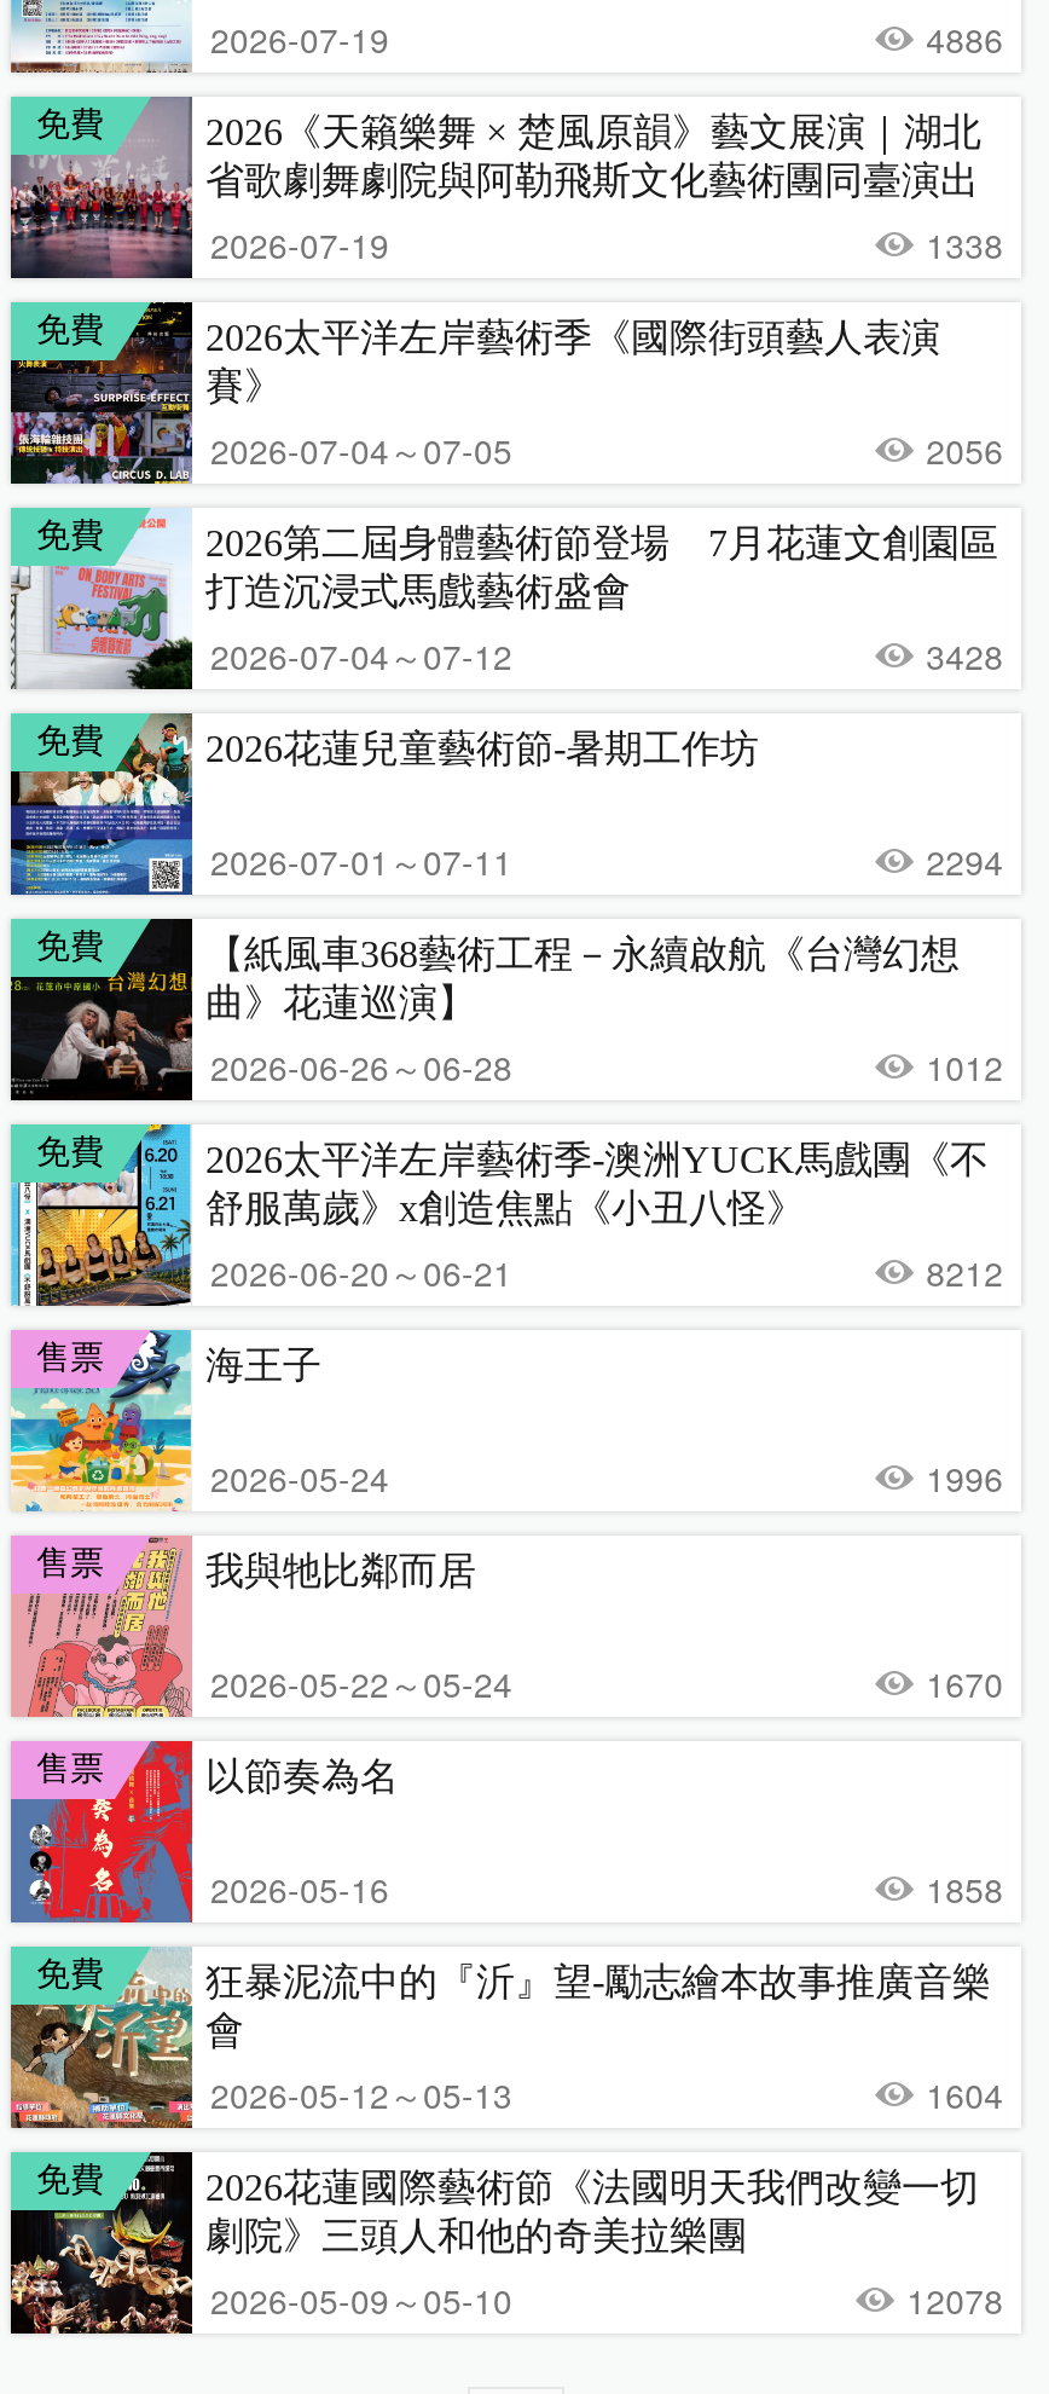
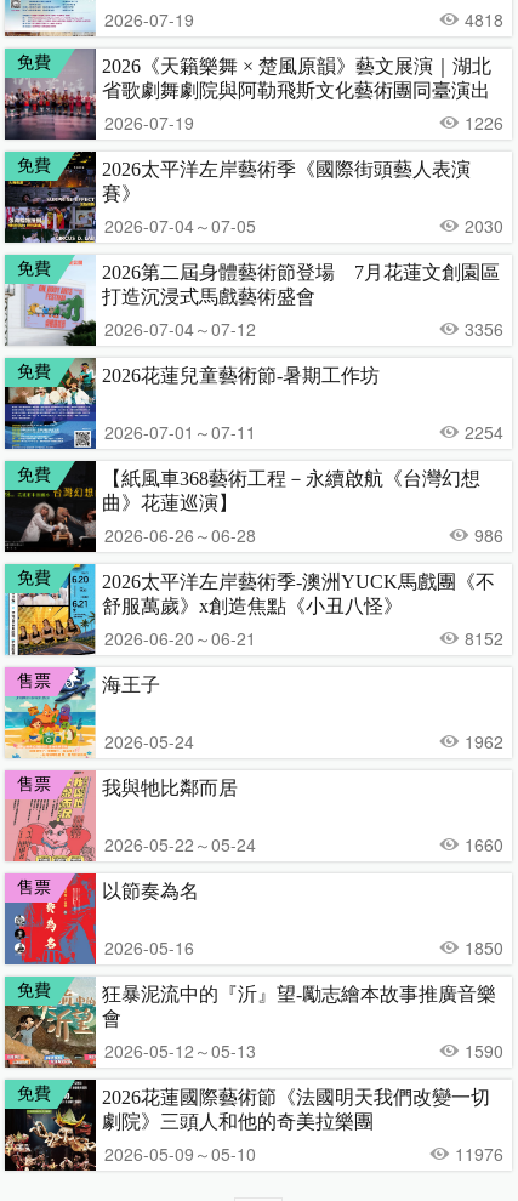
[926,15,1003,63] 4886 -> [464,7,503,32] 4818
[926,220,1003,268] 1338 -> [464,110,503,135] 1226
[926,426,1003,474] 2056 -> [464,214,503,238] 2030
[926,631,1003,680] 3428 -> [464,317,503,341] 3356
[926,837,1003,885] 2294 -> [464,420,503,444] 2254
[926,1042,1003,1091] 1012 -> [474,523,503,547] 986
[926,1248,1003,1296] 8212 -> [464,626,503,650] 8152
[926,1453,1003,1502] 1996 -> [464,729,503,753] 1962
[926,1659,1003,1707] 1670 -> [464,832,503,856] 1660
[926,1864,1003,1913] 1858 -> [464,935,503,960] 1850
[926,2070,1003,2118] 1604 -> [464,1038,503,1063] 1590
[907,2276,1003,2324] 12078 -> [454,1142,503,1166] 11976

